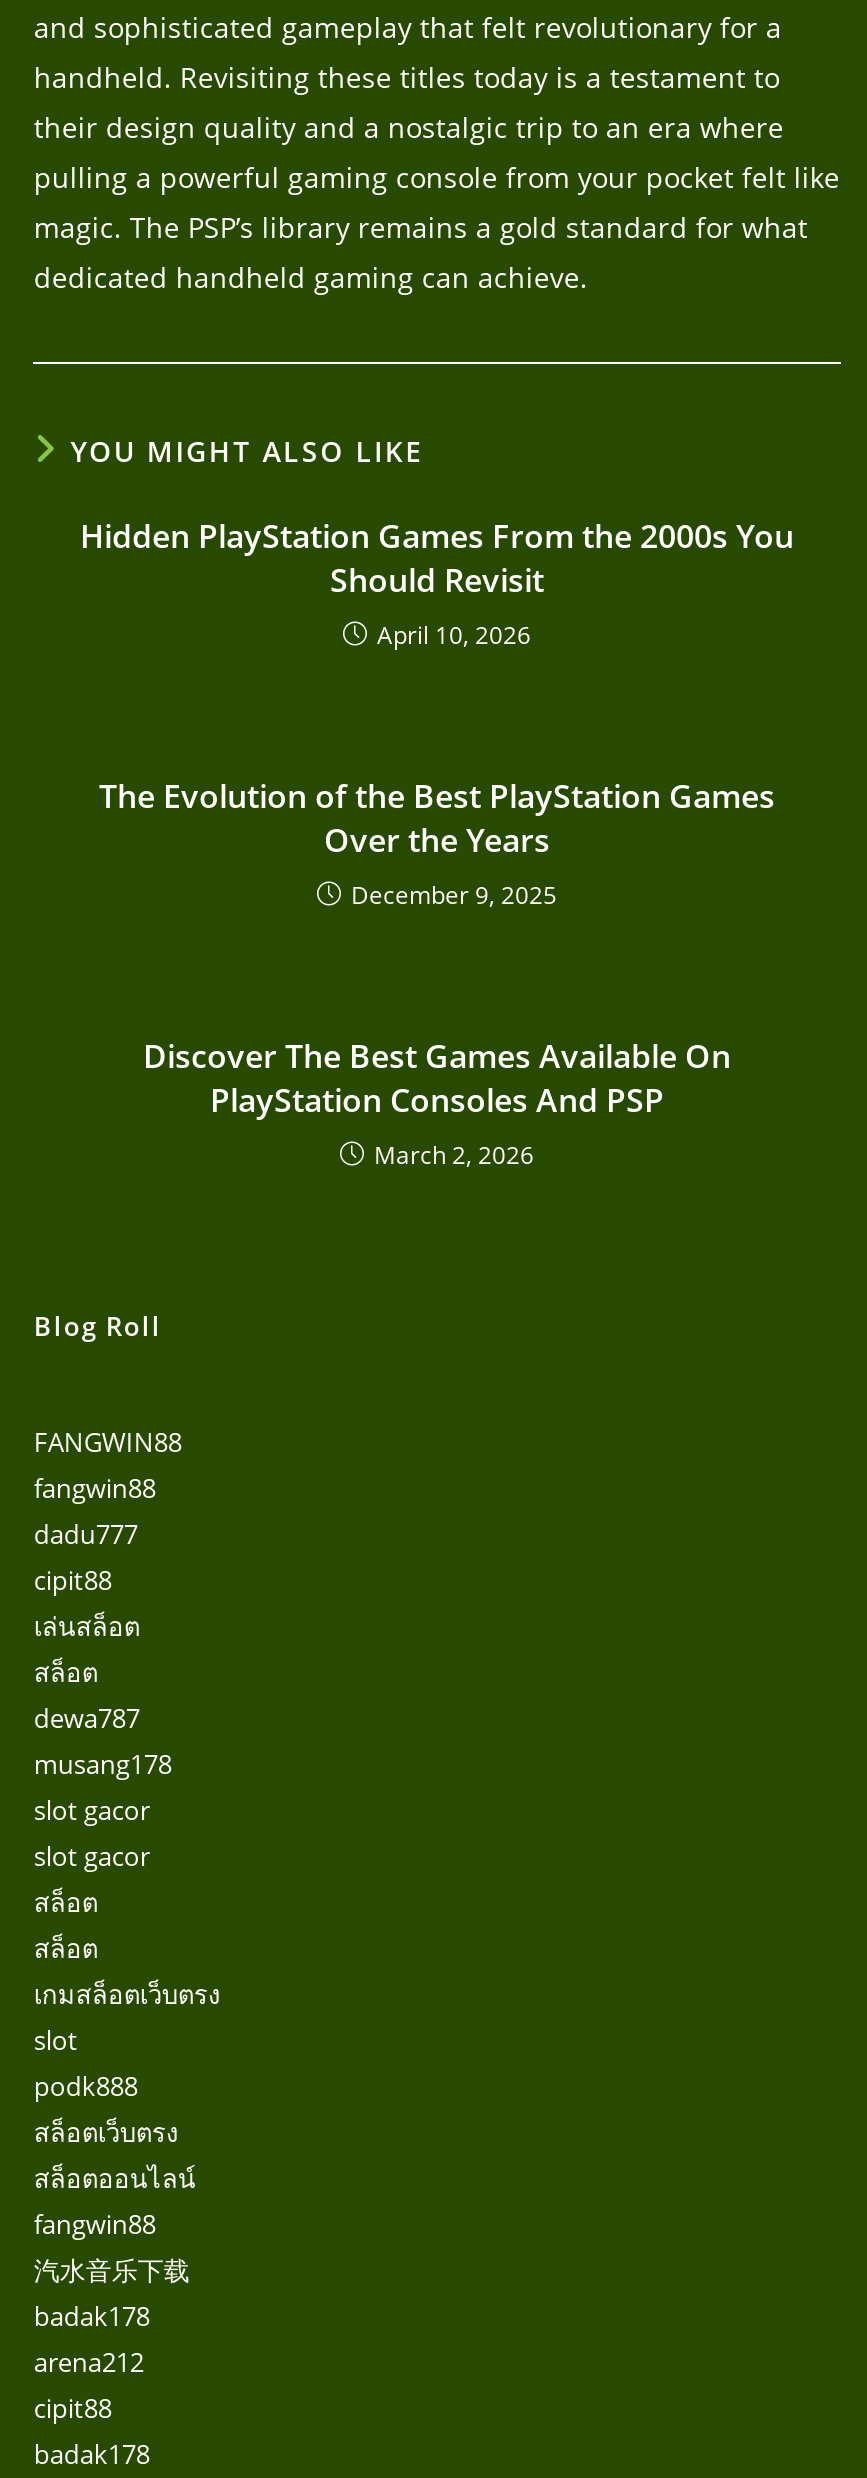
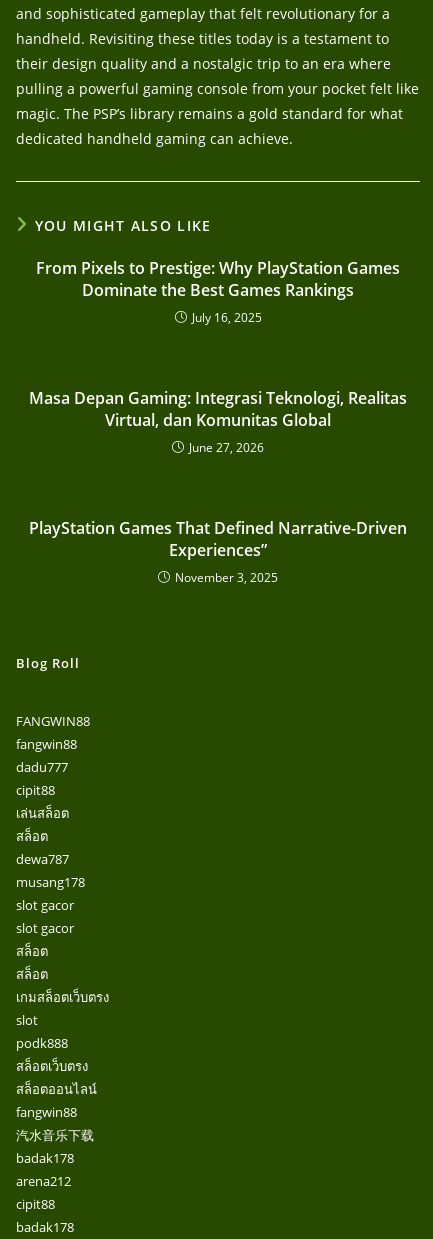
[80,514,794,652] Hidden PlayStation Games From the 2000s You | Should Revisit | April 10, 2026 -> [36,257,400,326] From Pixels to Prestige: Why PlayStation Games | Dominate the Best Games Rankings | July 16, 2025
[99,774,775,912] The Evolution of the Best PlayStation Games | Over the Years | December 9, 2025 -> [29,387,407,456] Masa Depan Gaming: Integrasi Teknologi, Realitas | Virtual, dan Komunitas Global | June 27, 2026
[143,1034,731,1172] Discover The Best Games Available On | PlayStation Consoles And PSP | March 2, 2026 -> [29,517,407,586] PlayStation Games That Defined Narrative-Driven | Experiences” | November 3, 2025

